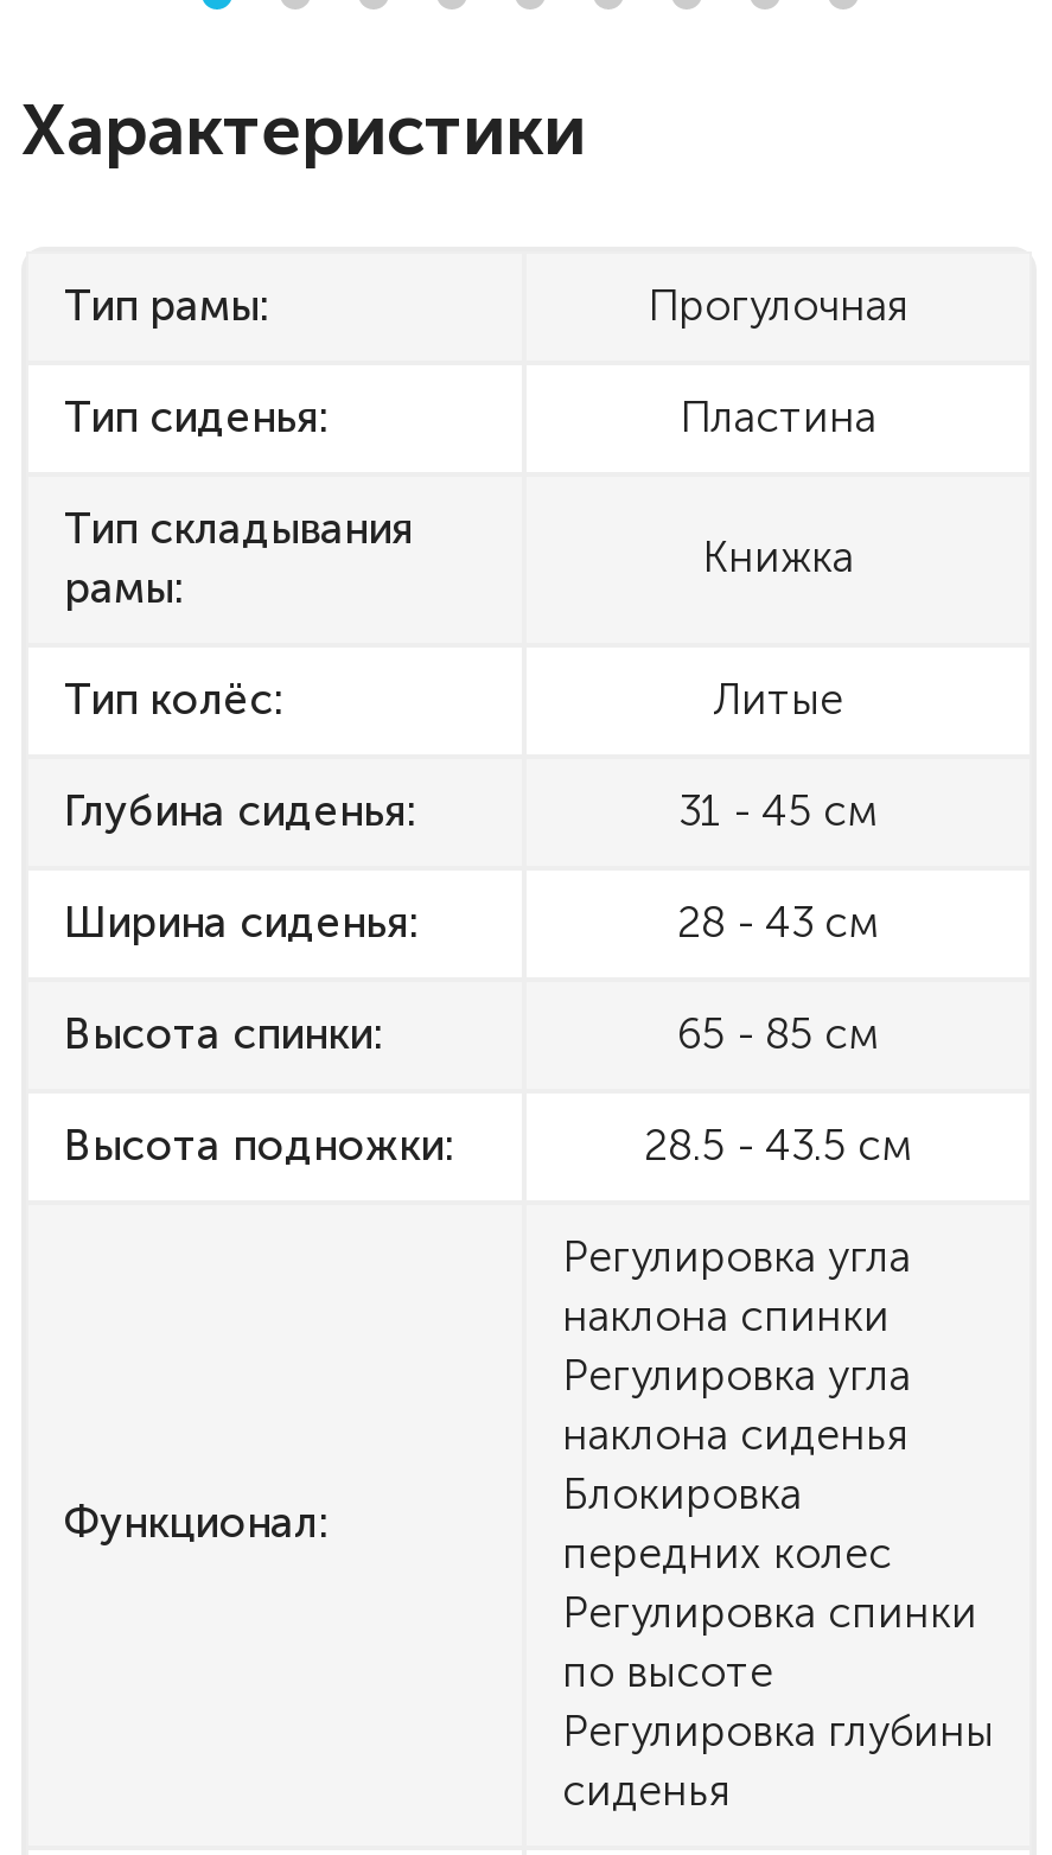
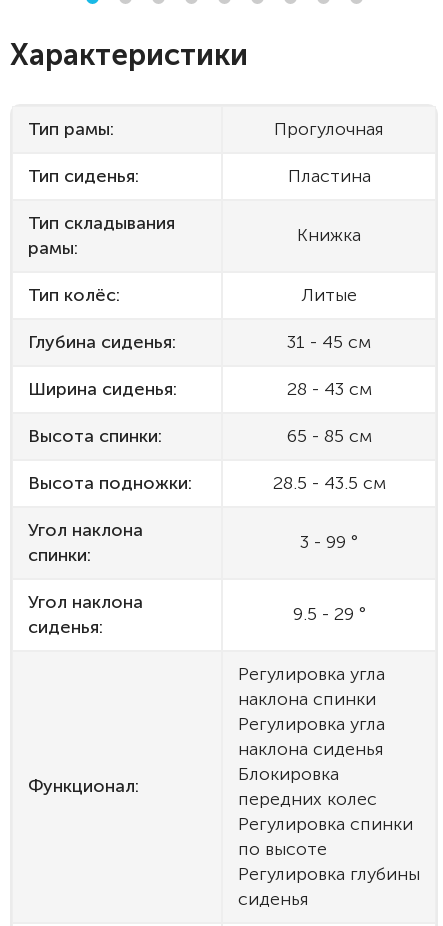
none -> [28,519,143,566] Угол наклона | спинки:
none -> [28,531,358,638] 3 - 99 ° | Угол наклона | сиденья:
none -> [292,603,365,625] 9.5 - 29 °

